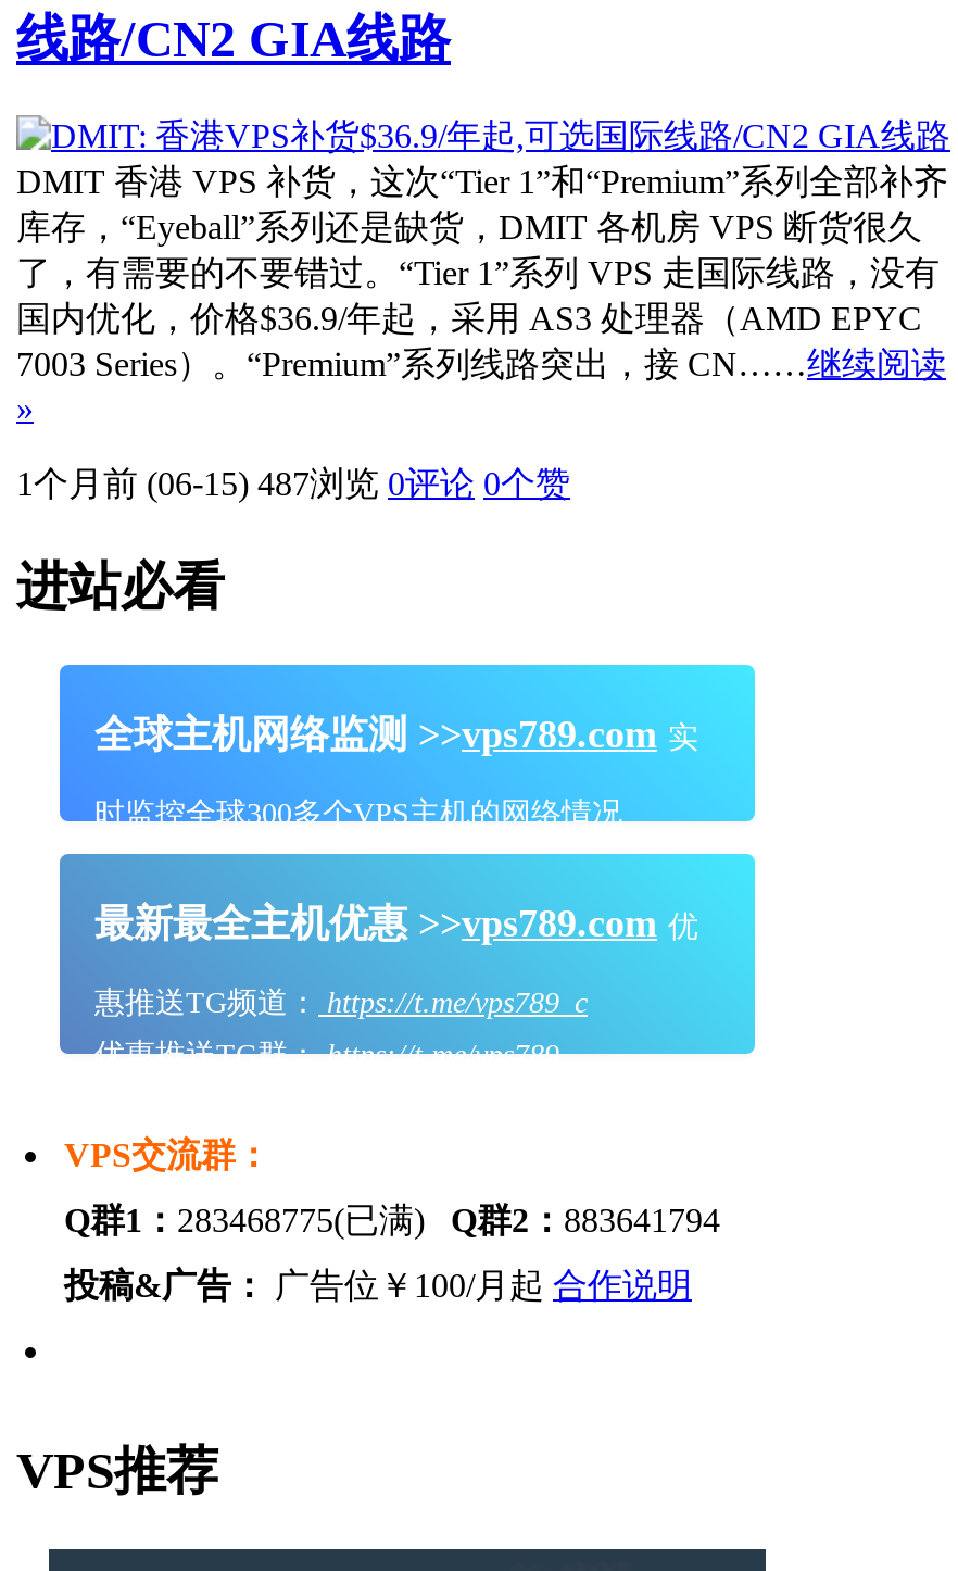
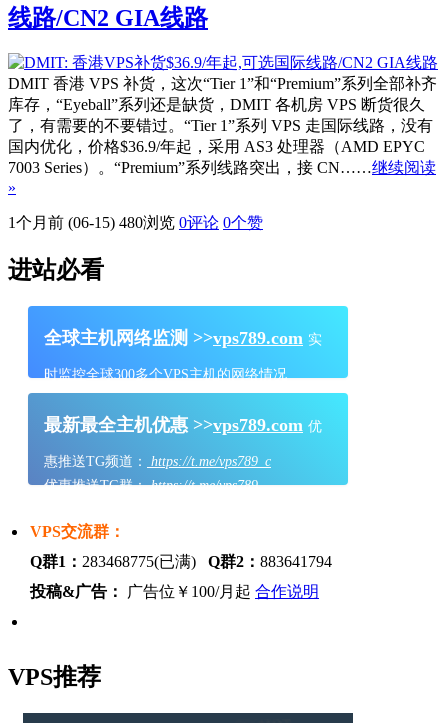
[16,466,570,503] 1个月前 (06-15) 487浏览 0评论 0个赞 -> [8,214,263,231] 1个月前 (06-15) 480浏览 0评论 0个赞

